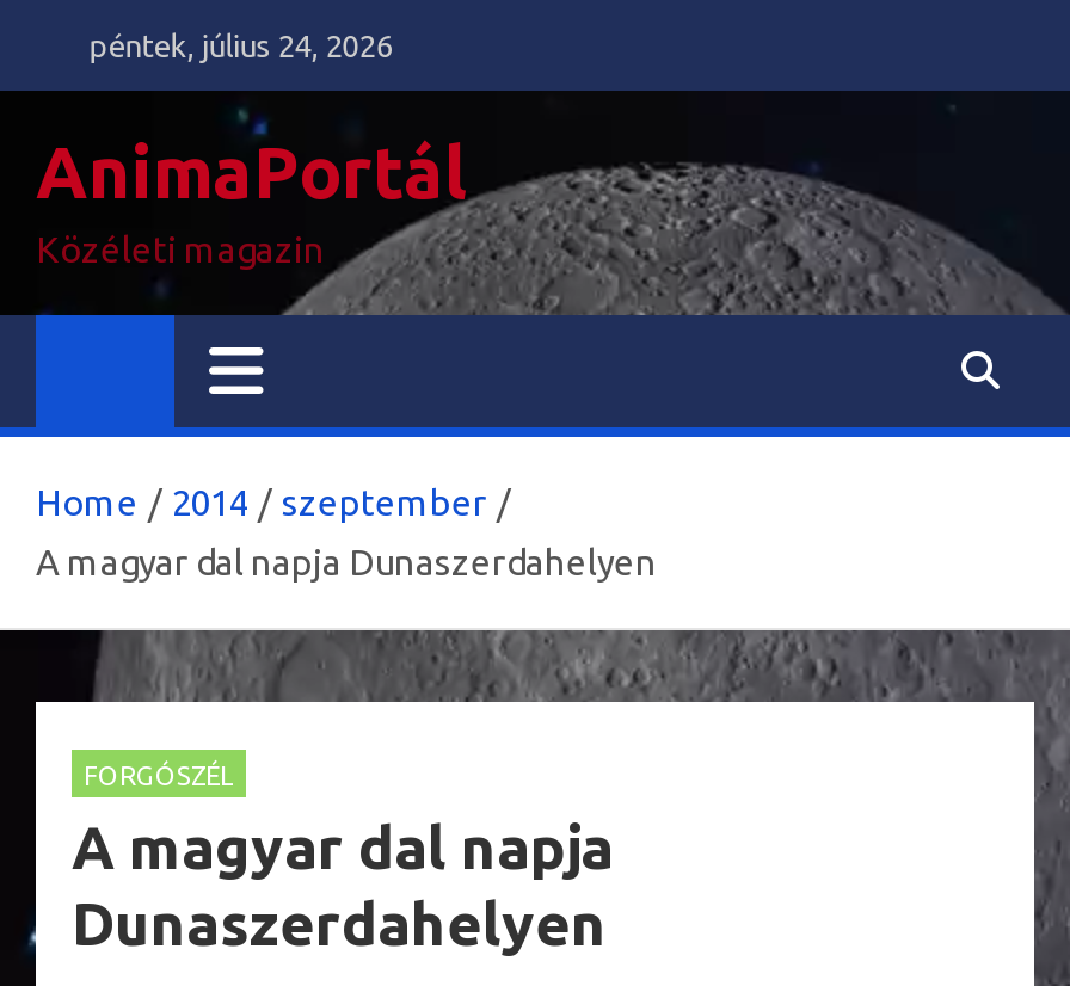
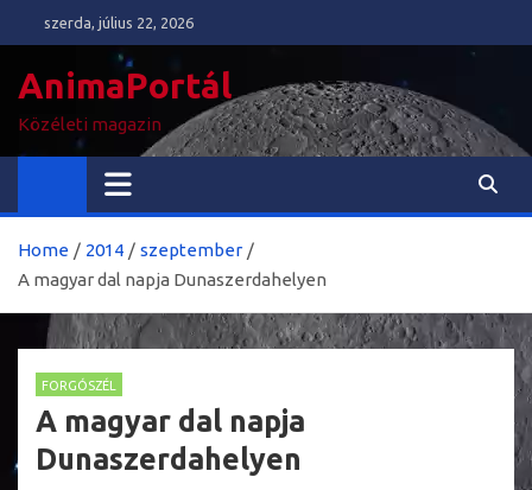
[75,29,392,62] péntek, július 24, 2026 -> [37,14,194,31] szerda, július 22, 2026

